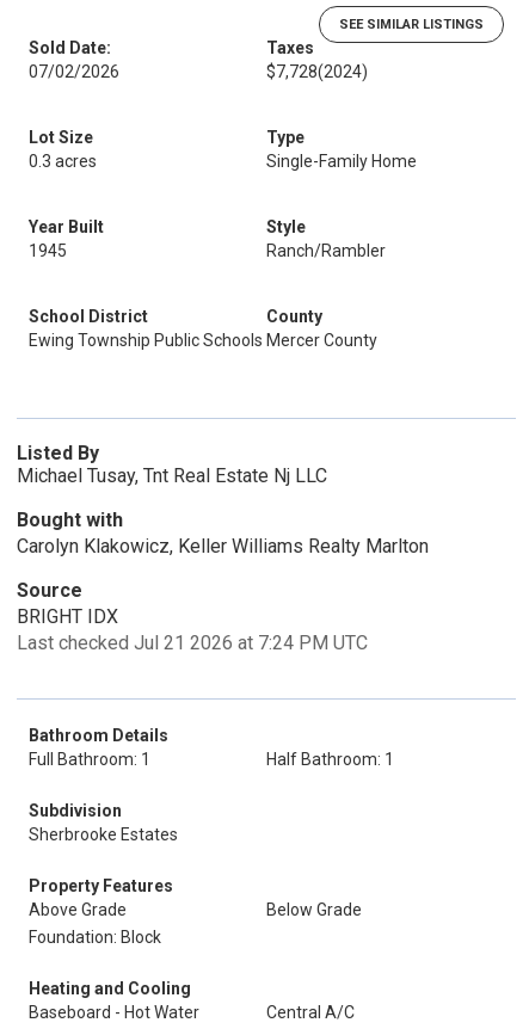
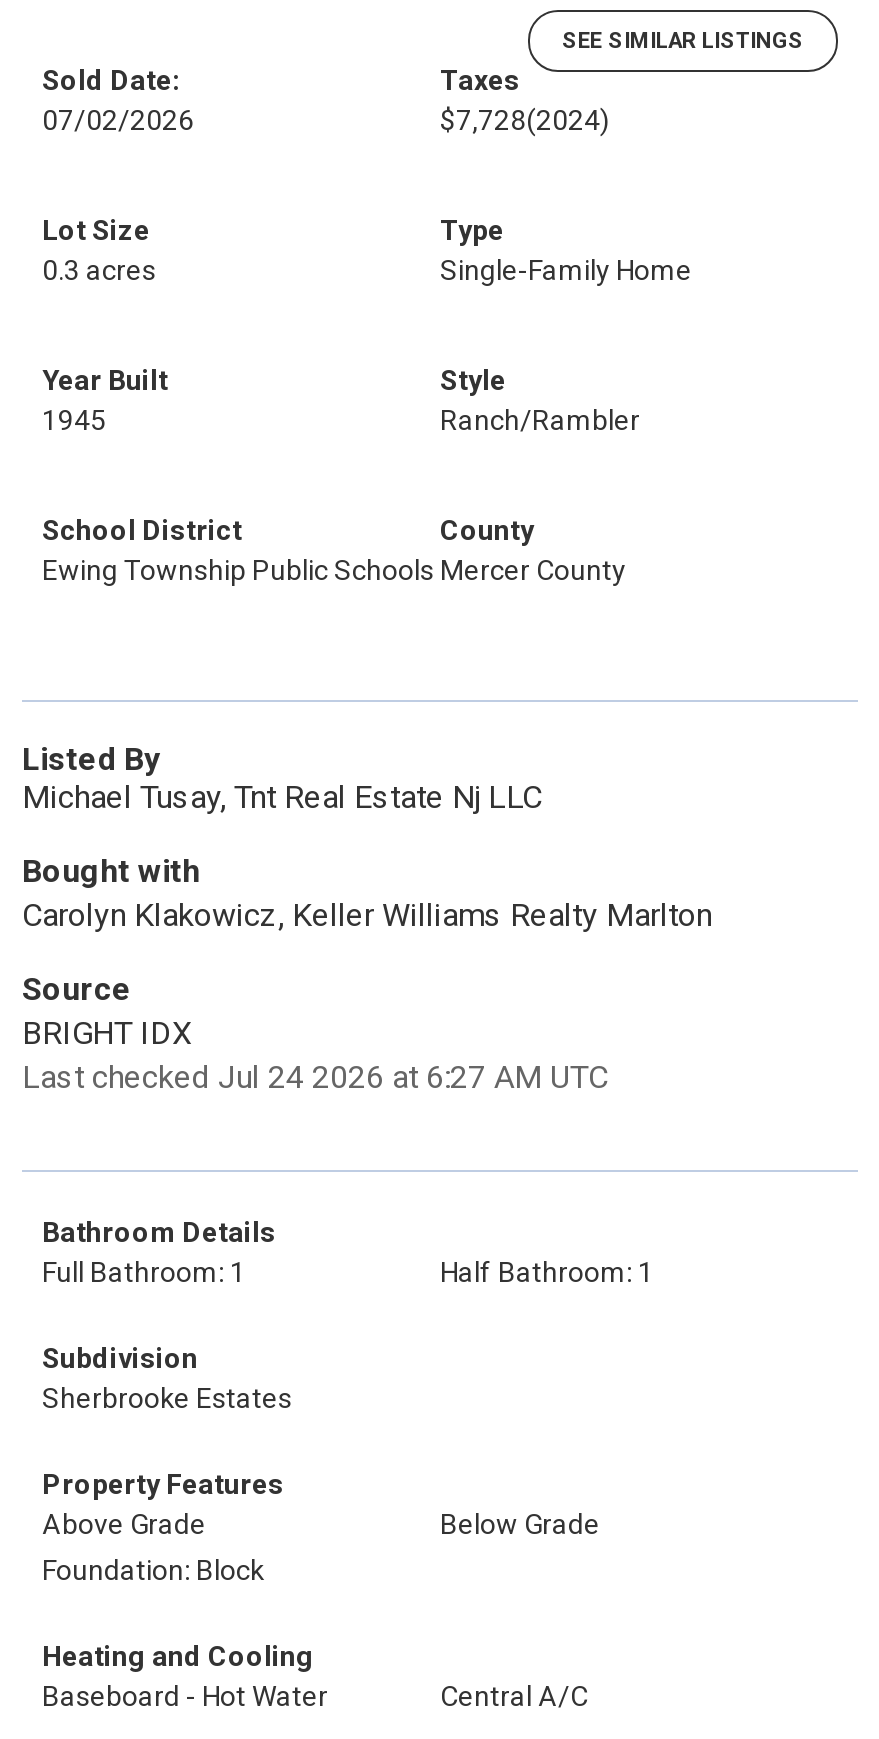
[17,632,368,654] Last checked Jul 21 2026 at 7:24 PM UTC -> [22,1058,608,1096] Last checked Jul 24 2026 at 6:27 AM UTC

